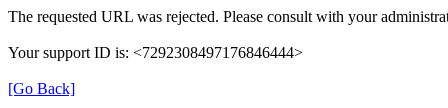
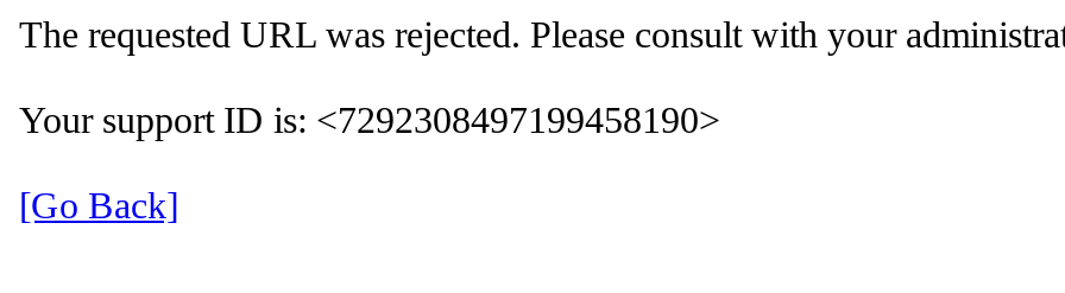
[8,44,303,61] Your support ID is: <7292308497176846444> -> [19,100,720,140] Your support ID is: <7292308497199458190>

